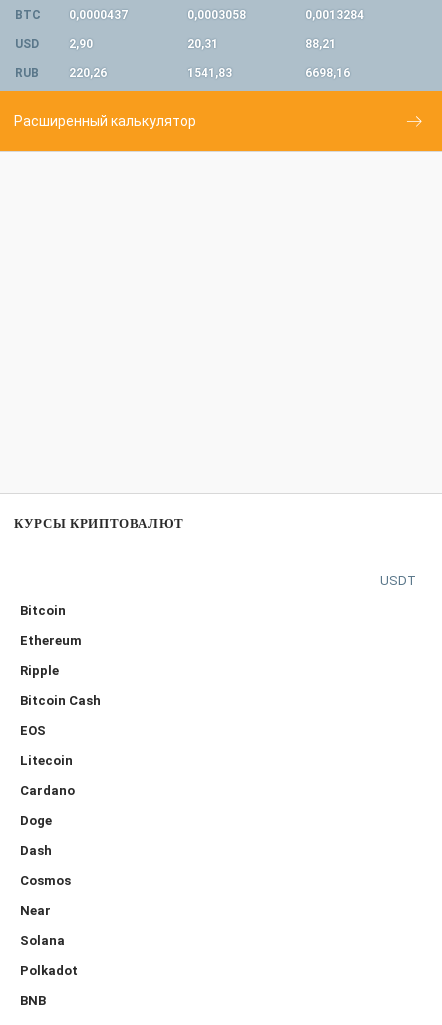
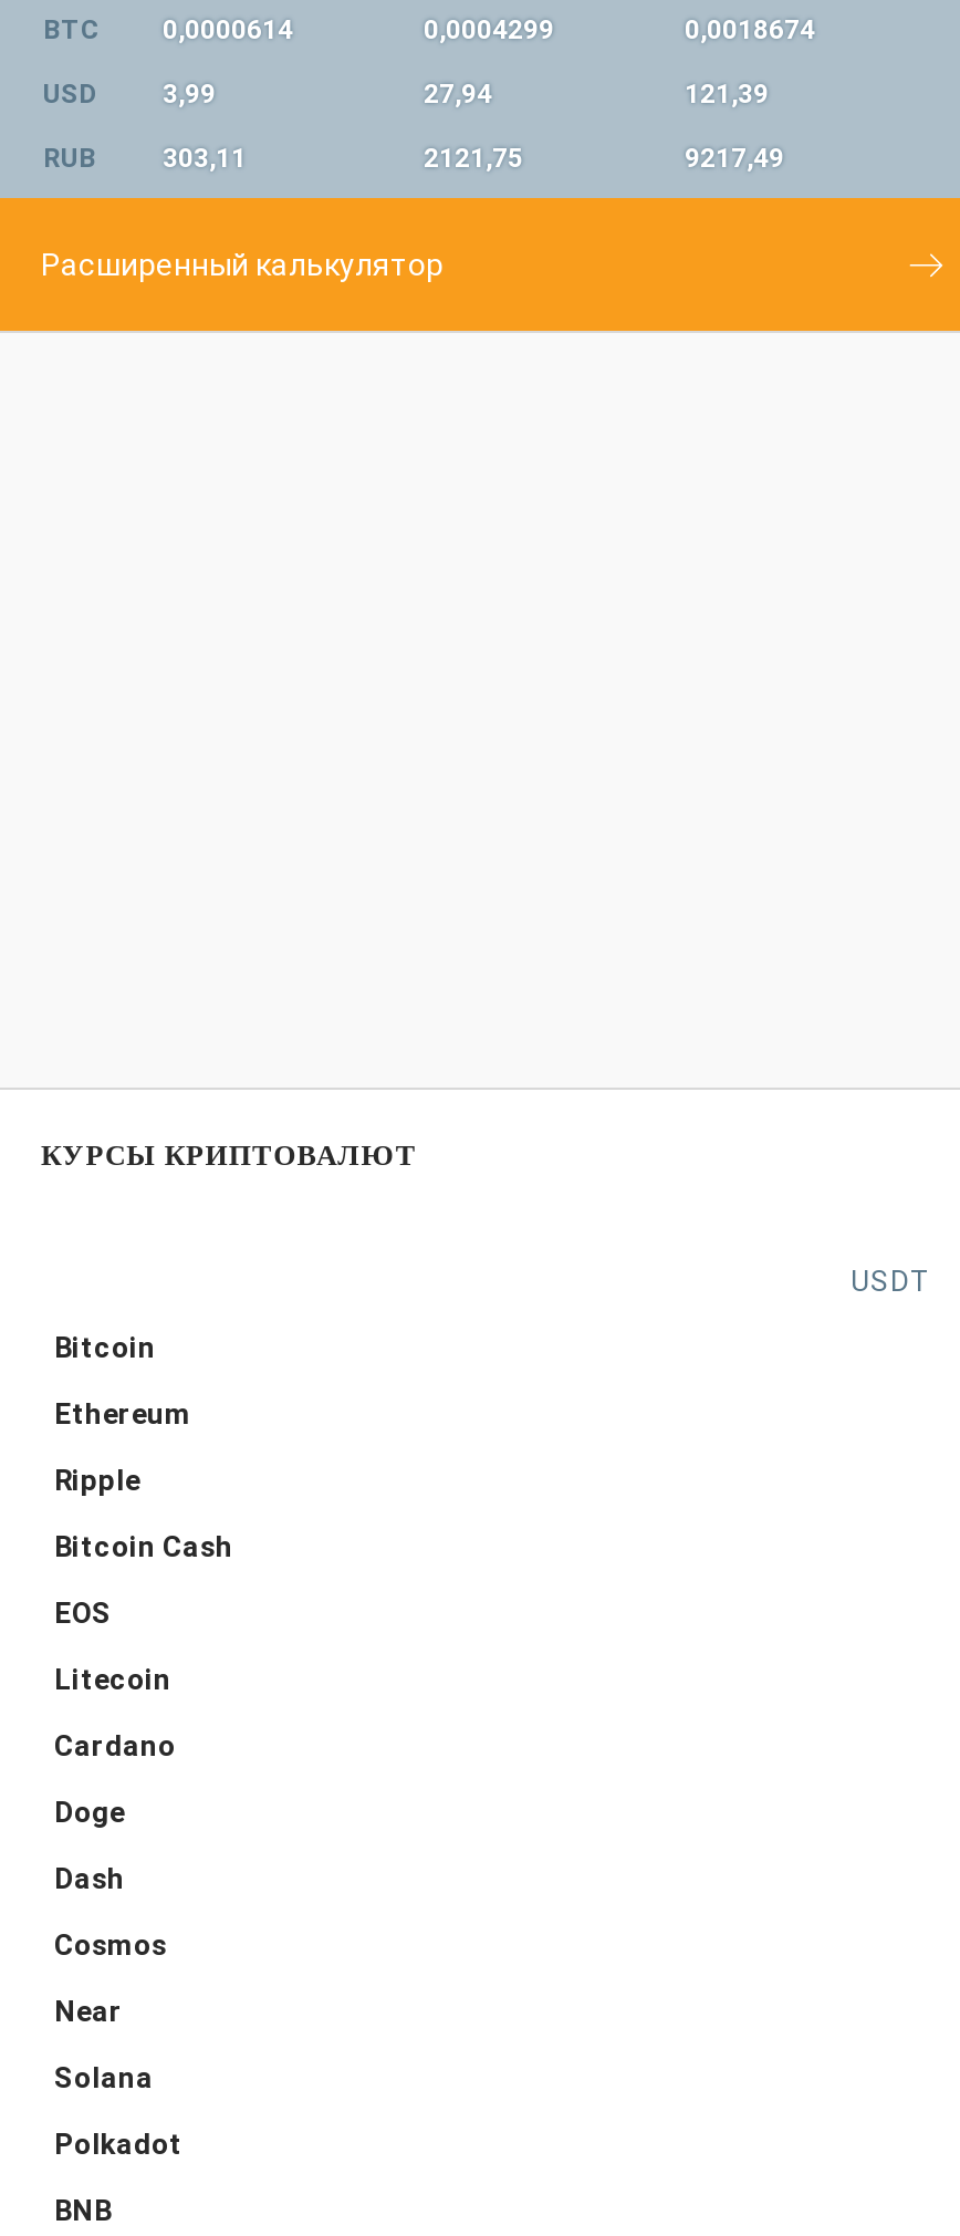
[15,8,128,22] BTC 0,0000437 -> [43,14,293,45] BTC 0,0000614
[187,8,246,22] 0,0003058 -> [424,14,554,45] 0,0004299
[305,8,364,22] 0,0013284 -> [685,14,815,45] 0,0018674
[69,37,93,51] 2,90 -> [163,78,216,109] 3,99
[187,37,218,51] 20,31 -> [424,78,492,109] 27,94
[305,37,336,51] 88,21 -> [685,78,769,109] 121,39
[69,66,107,80] 220,26 -> [163,142,247,173] 303,11
[187,66,232,80] 1541,83 -> [424,142,523,173] 2121,75
[305,66,350,80] 6698,16 -> [685,142,784,173] 9217,49

